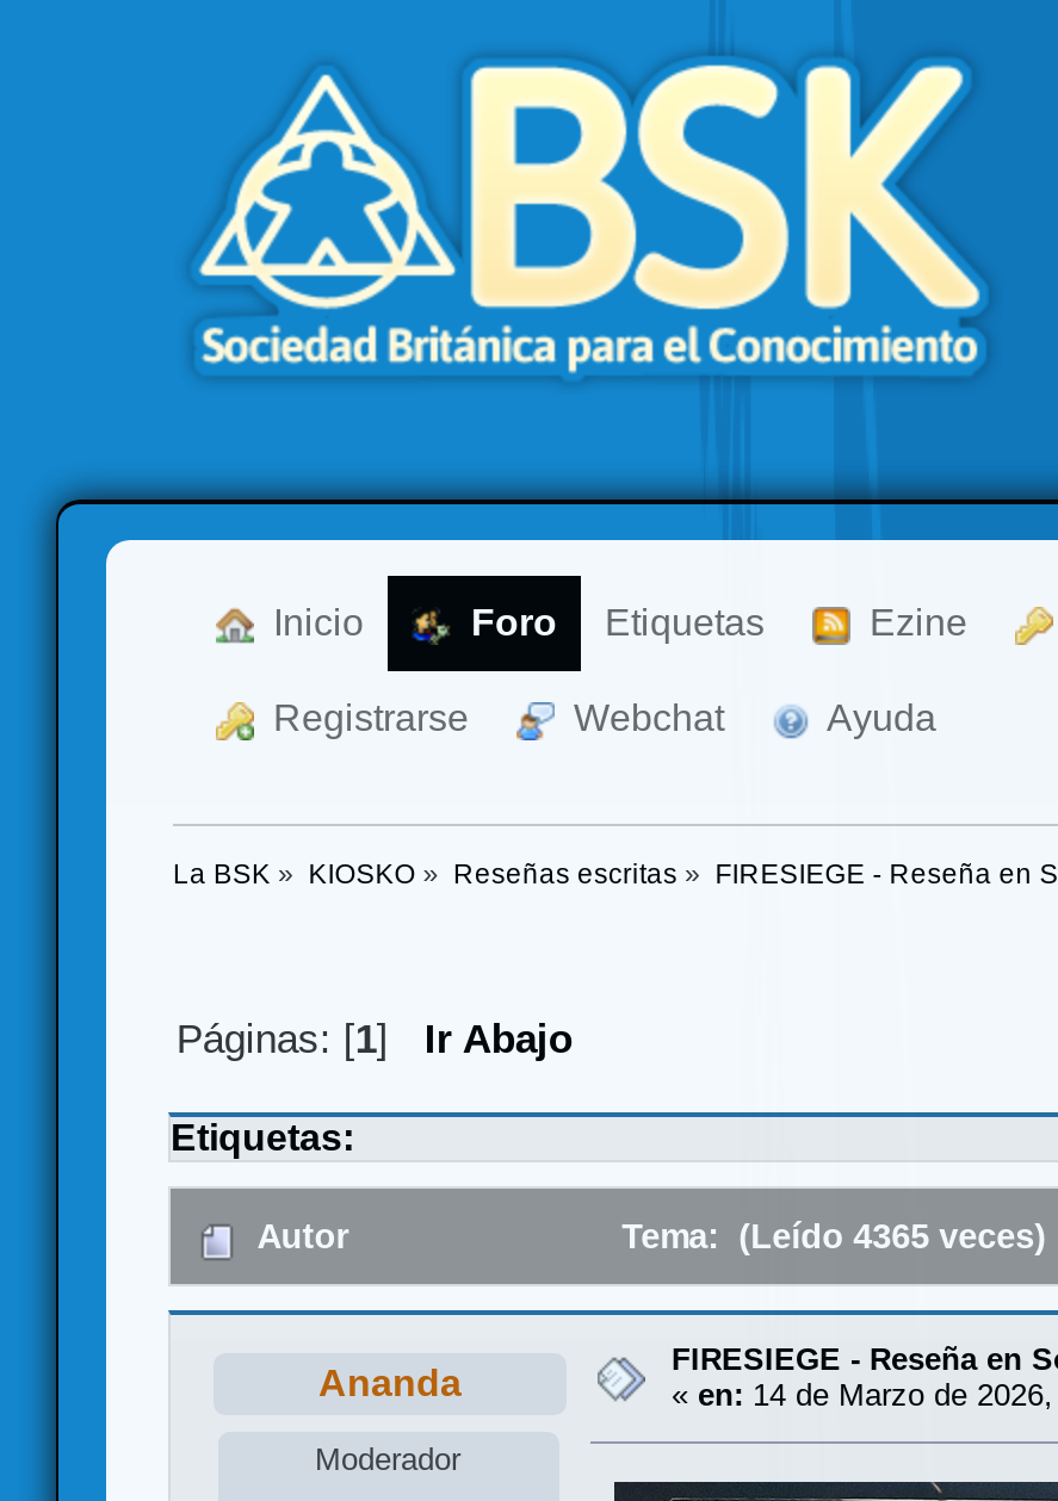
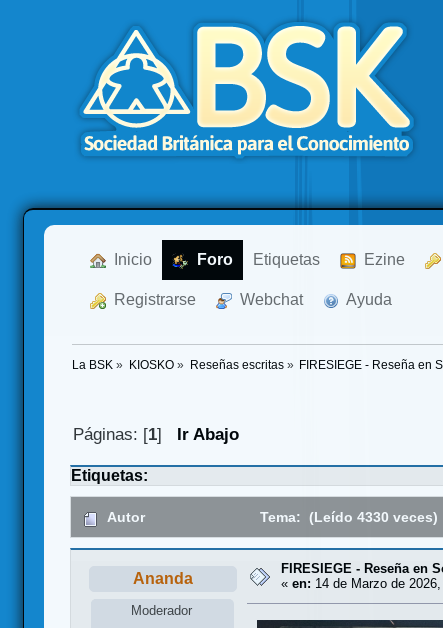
[612,1218,1046,1256] Tema: (Leído 4365 veces) -> [256,509,438,525] Tema: (Leído 4330 veces)

